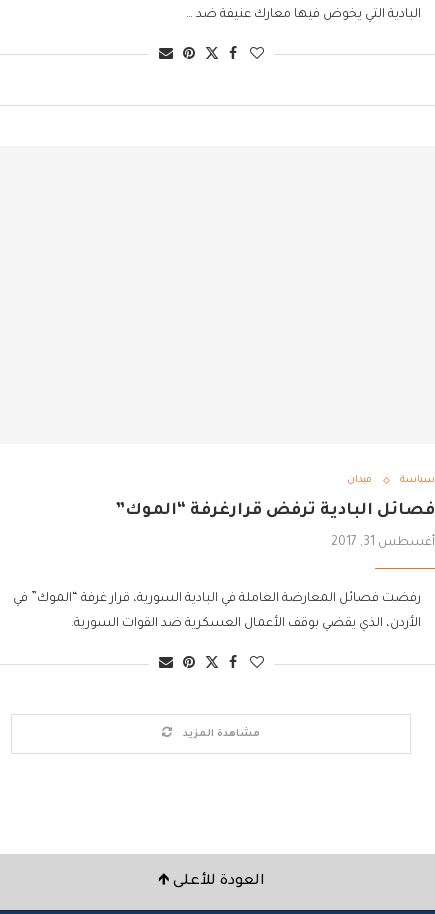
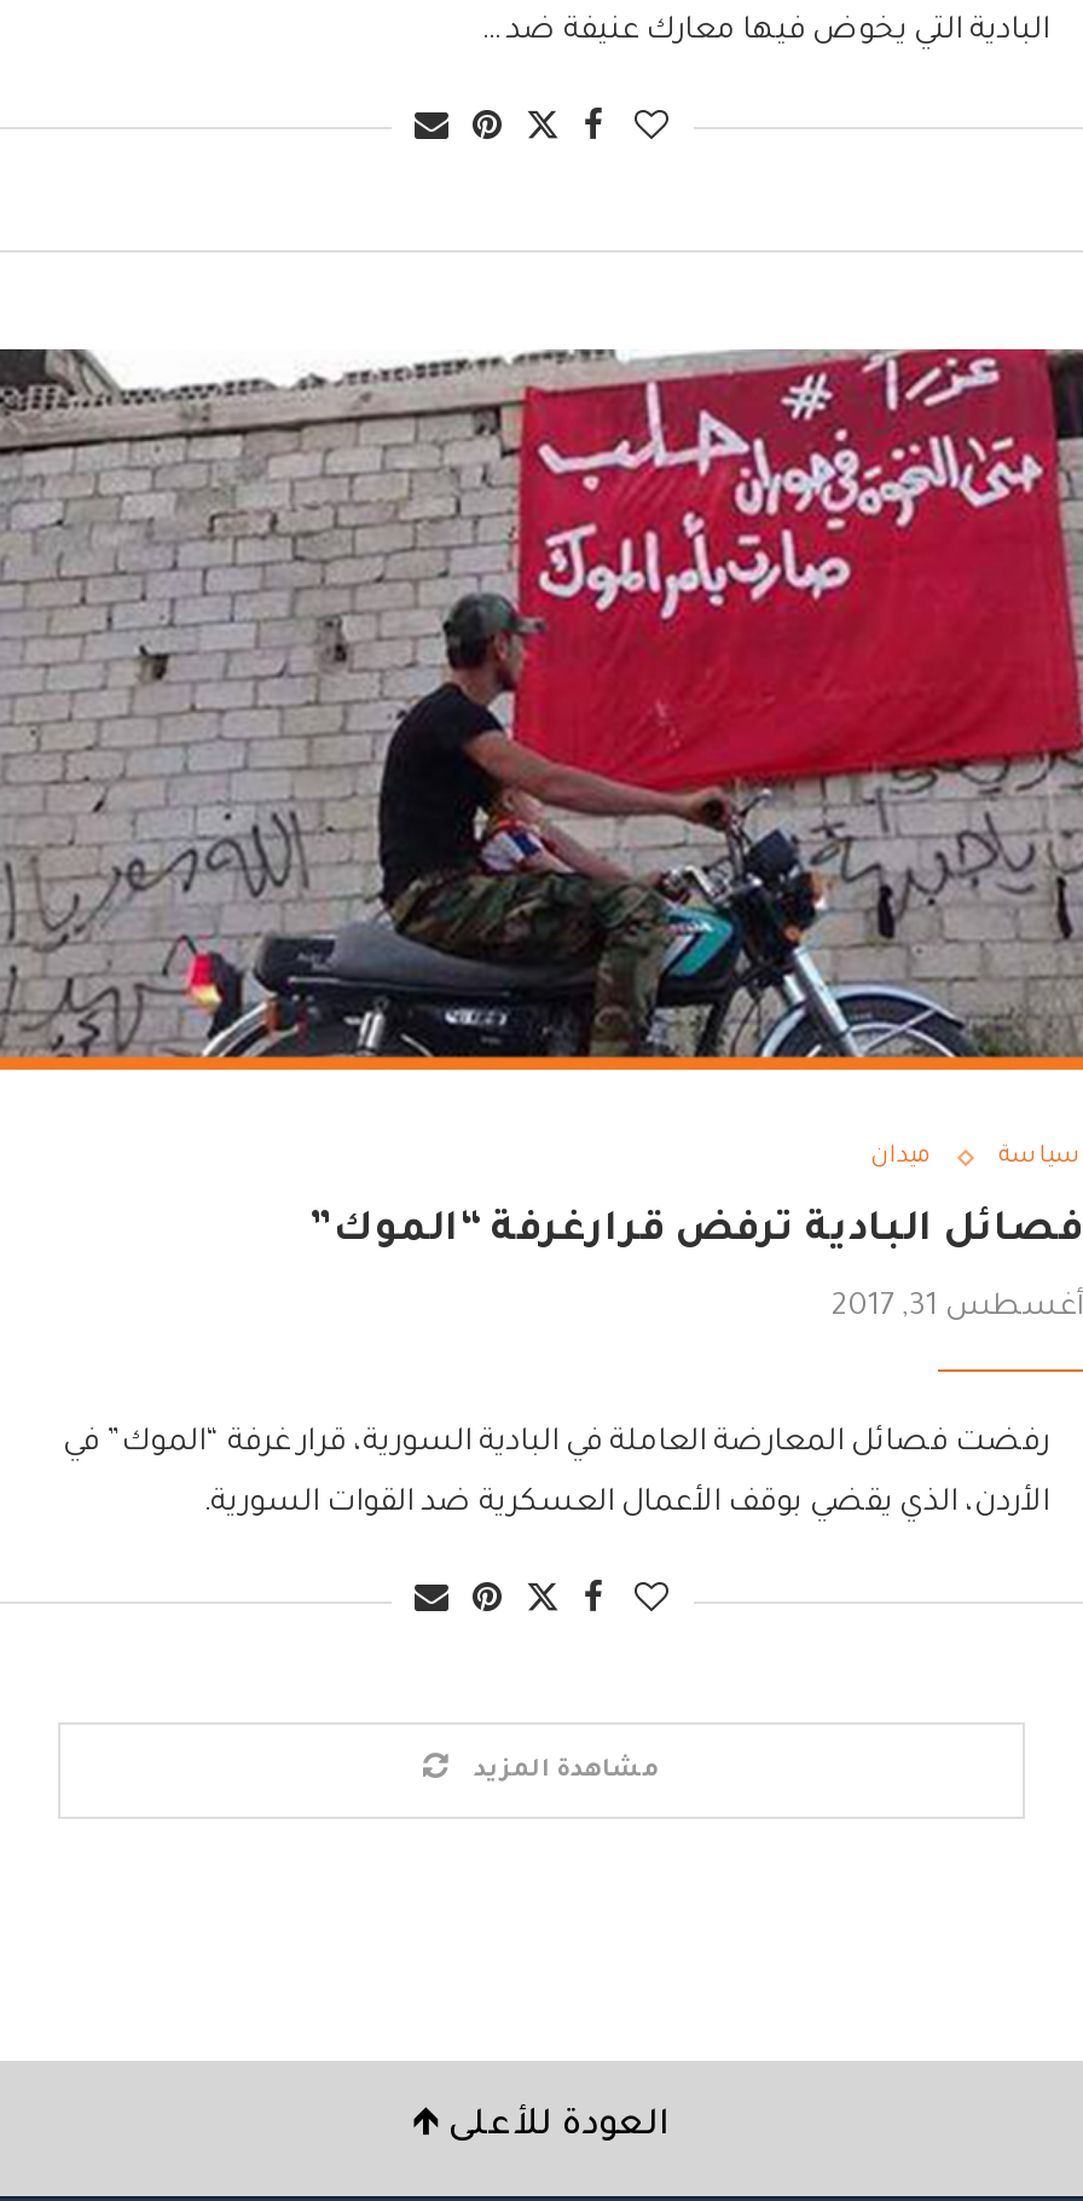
none -> [7,347,1076,1072] [image]

